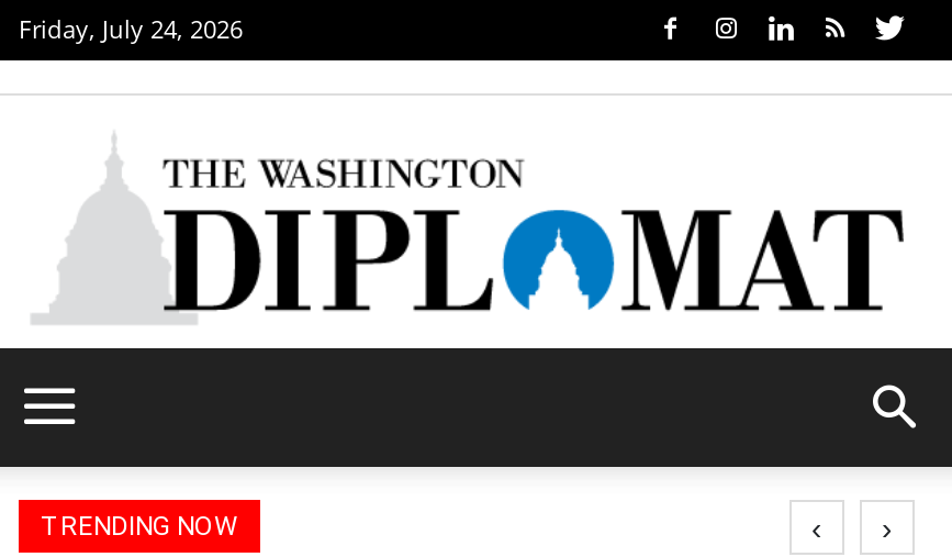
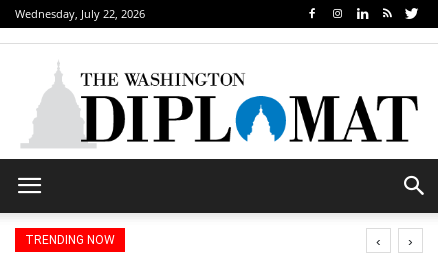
[19,12,243,45] Friday, July 24, 2026 -> [15,6,145,21] Wednesday, July 22, 2026

